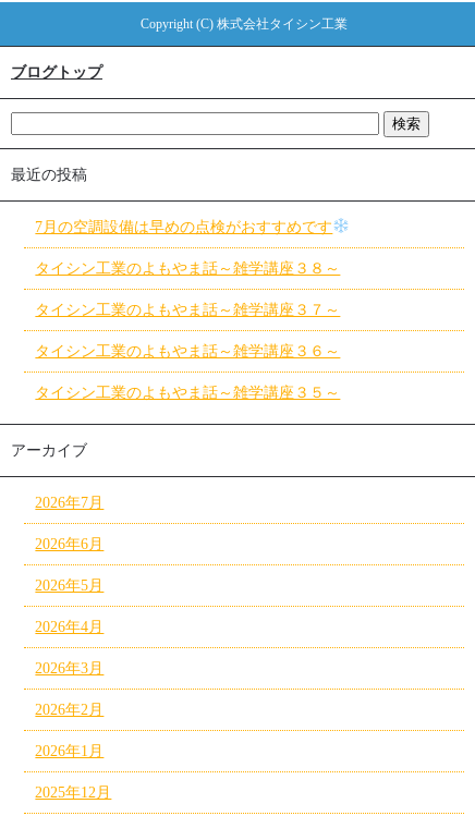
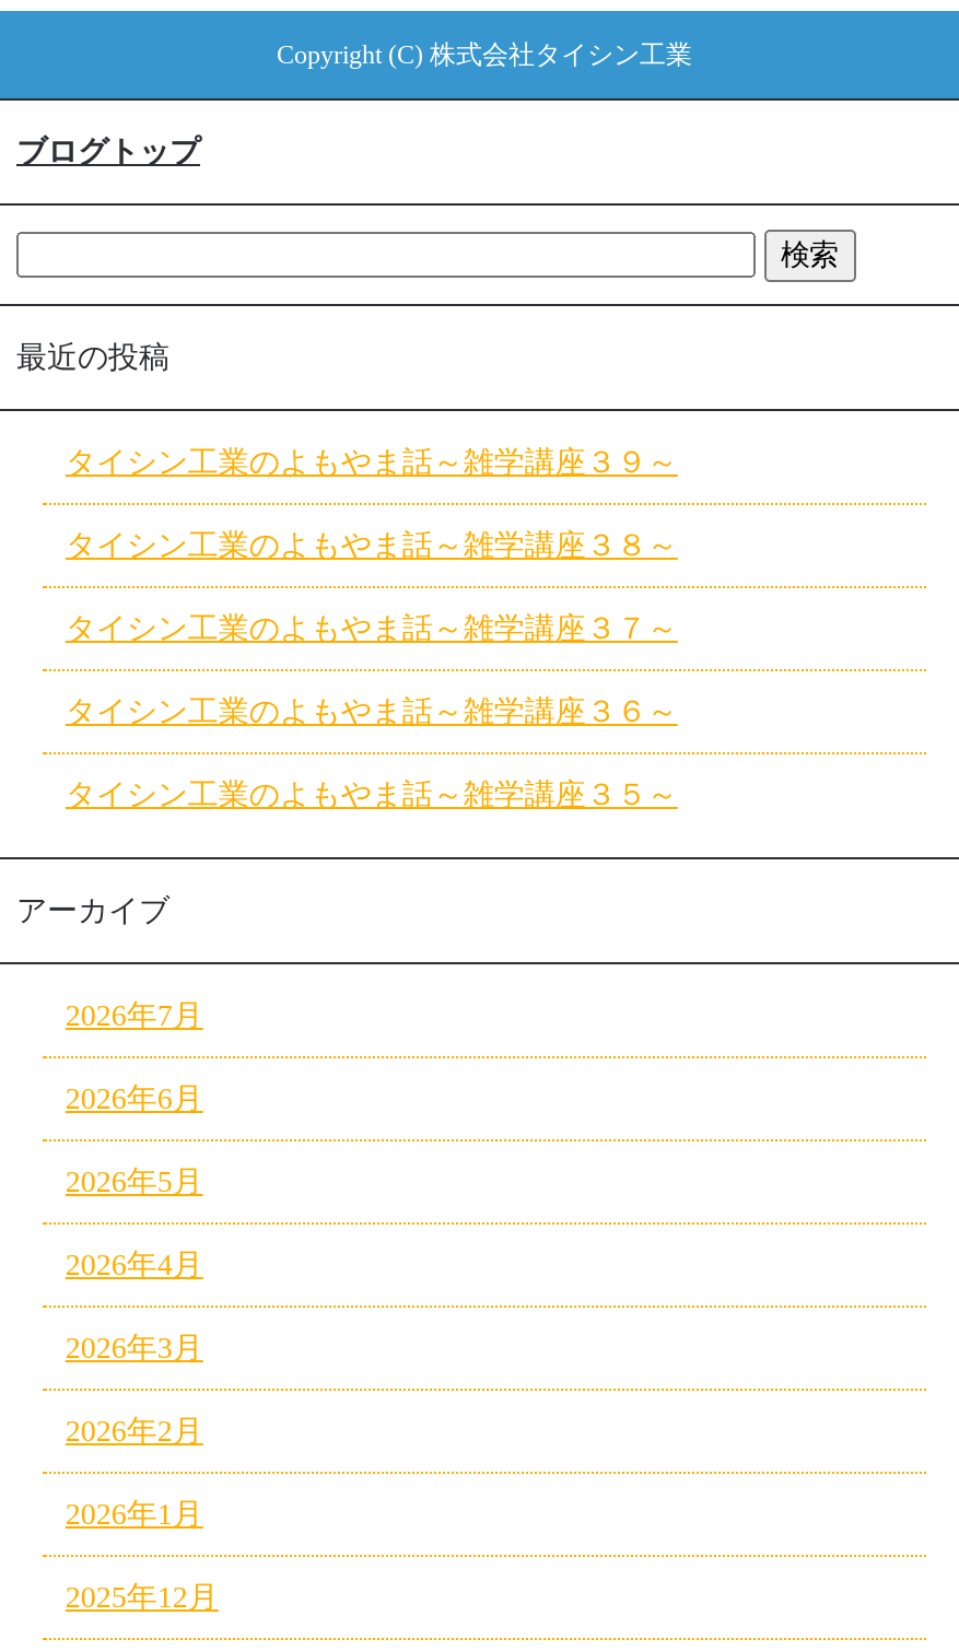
[35,219,333,235] 7月の空調設備は早めの点検がおすすめです -> [65,445,678,478] タイシン工業のよもやま話～雑学講座３９～

